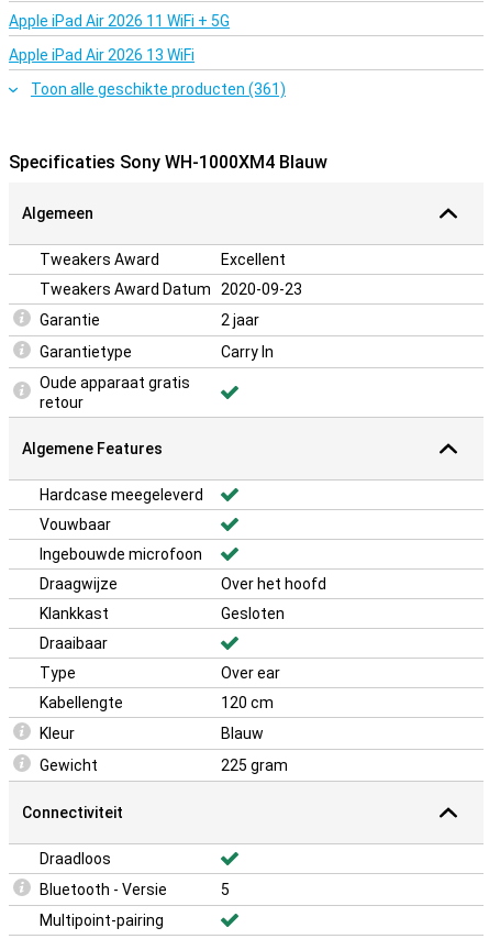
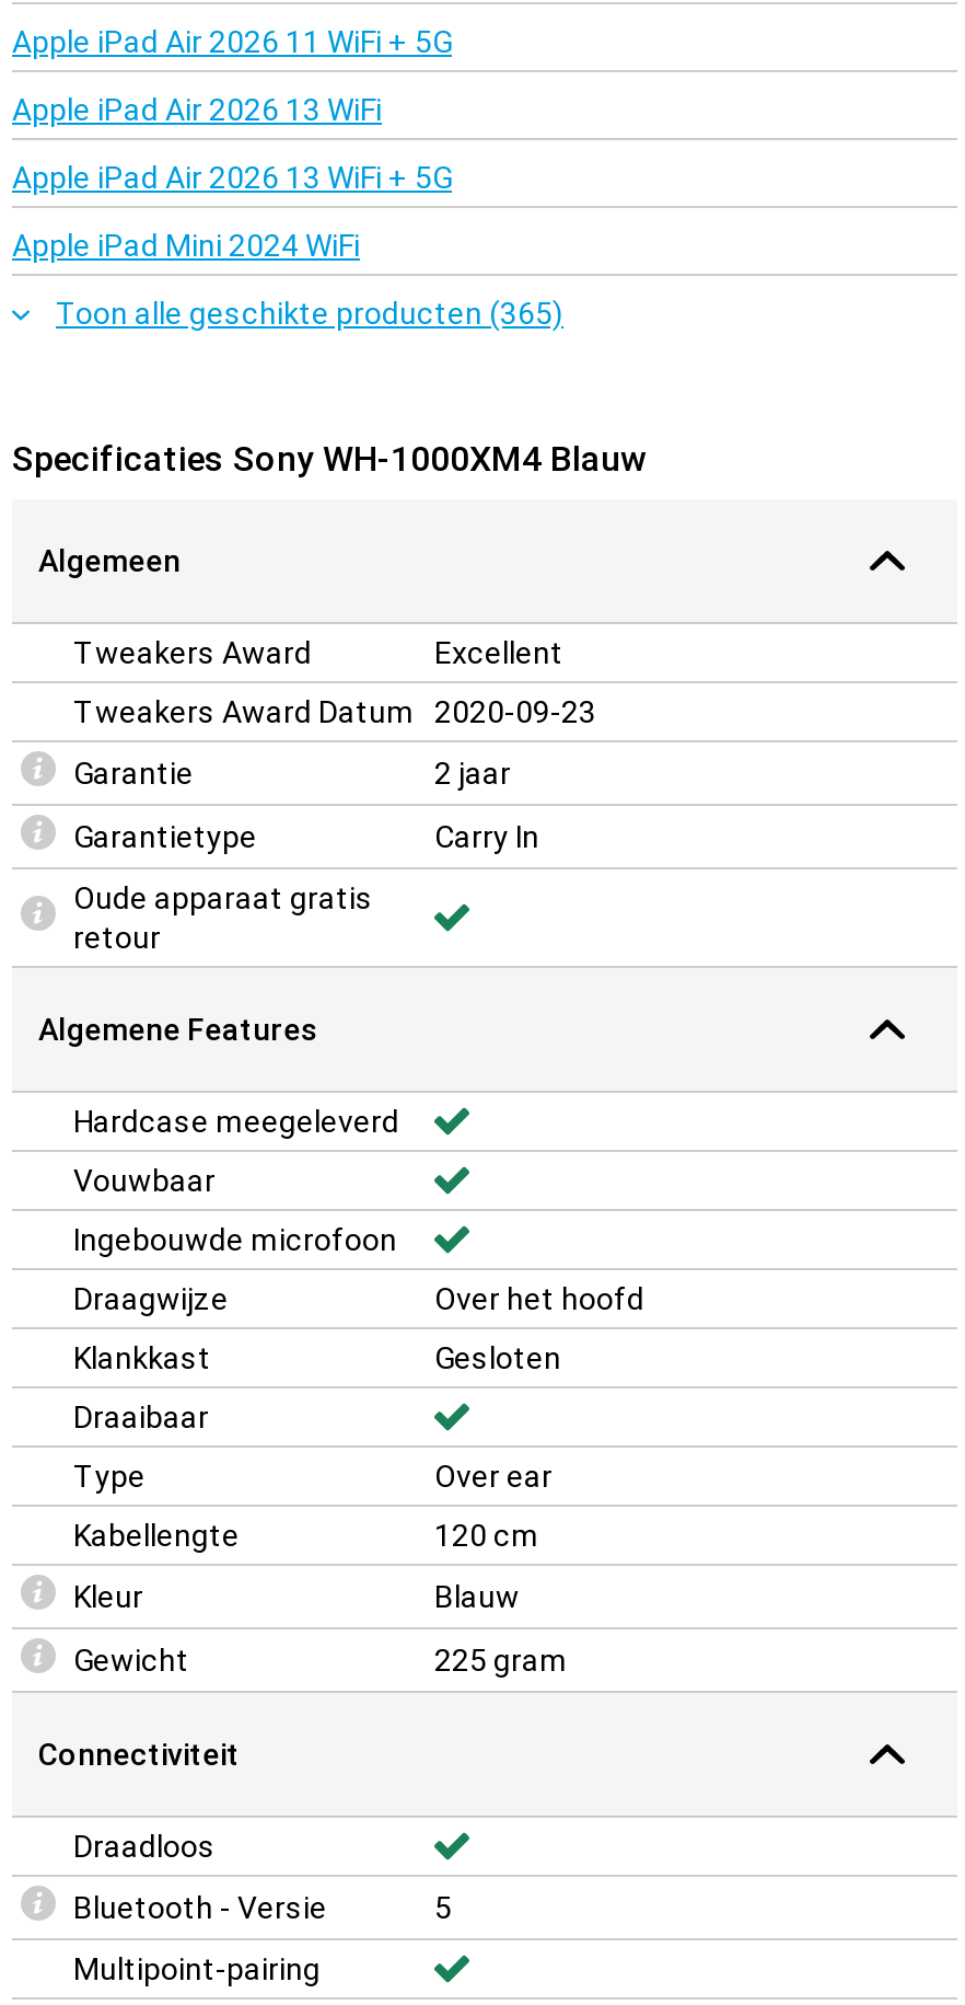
[31,80,286,98] Toon alle geschikte producten (361) -> [12,160,563,331] Apple iPad Air 2026 13 WiFi + 5G | Apple iPad Mini 2024 WiFi | Toon alle geschikte producten (365)

